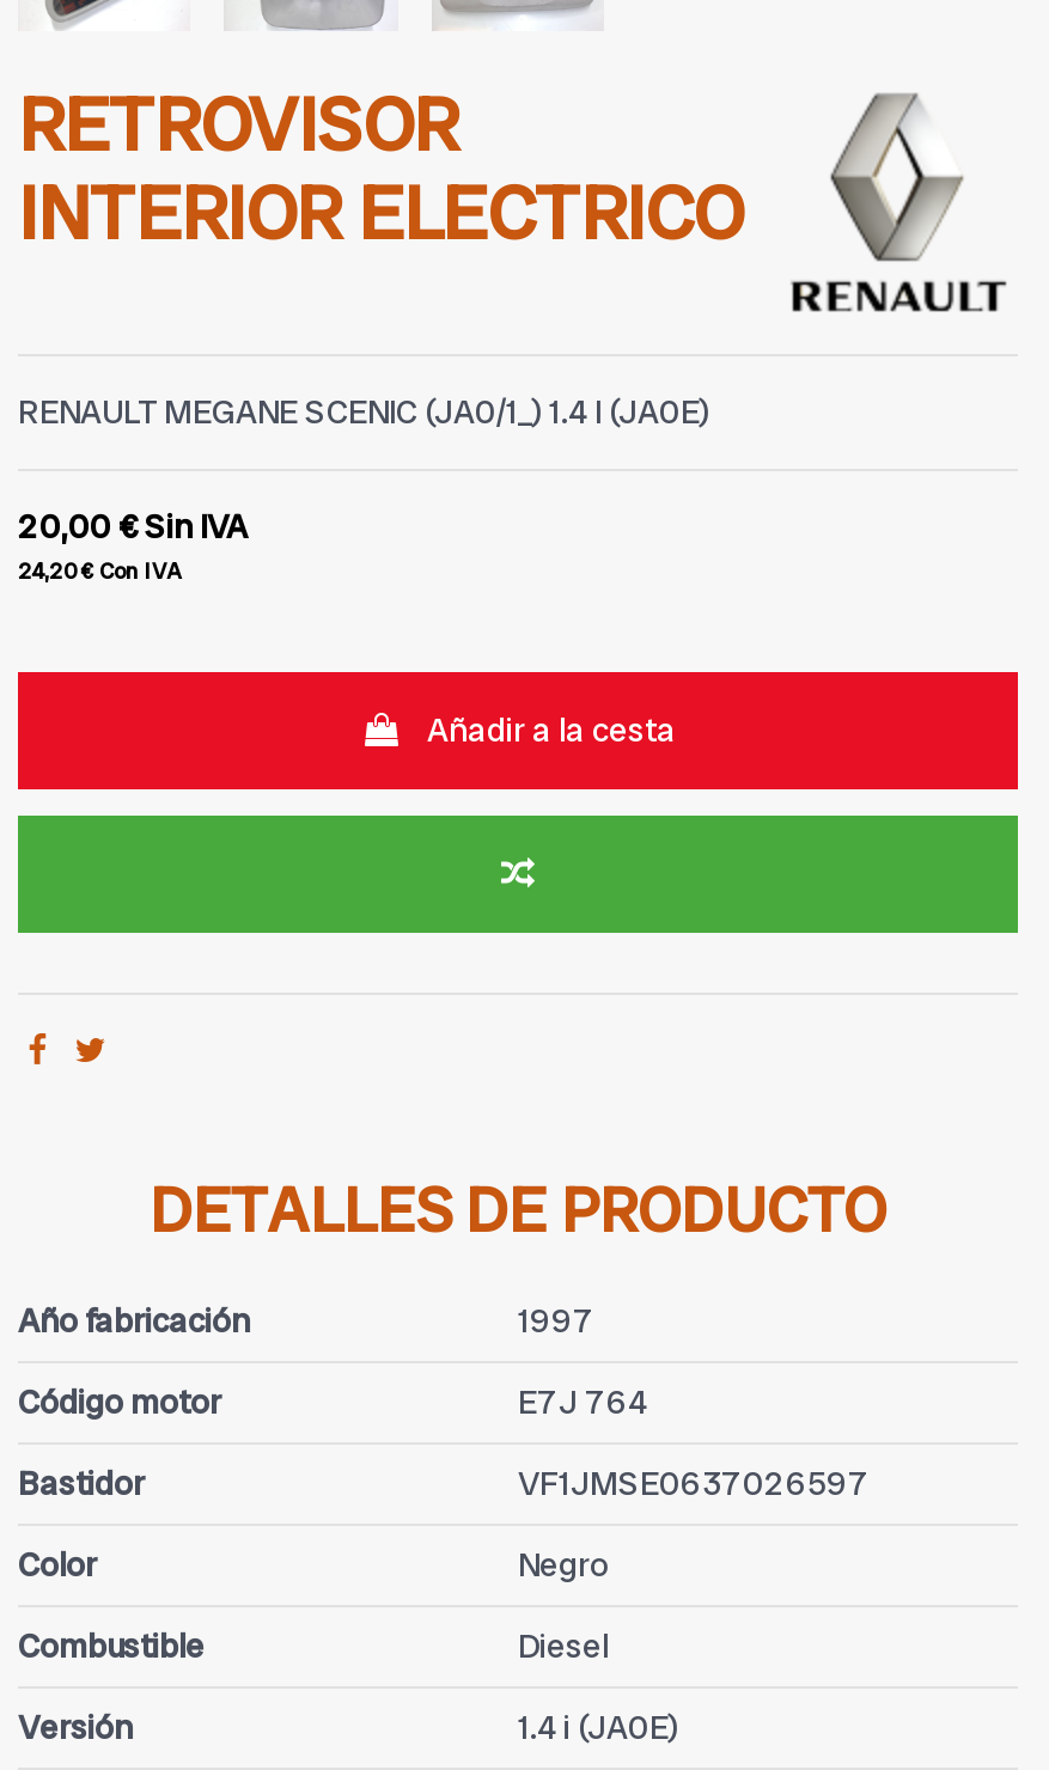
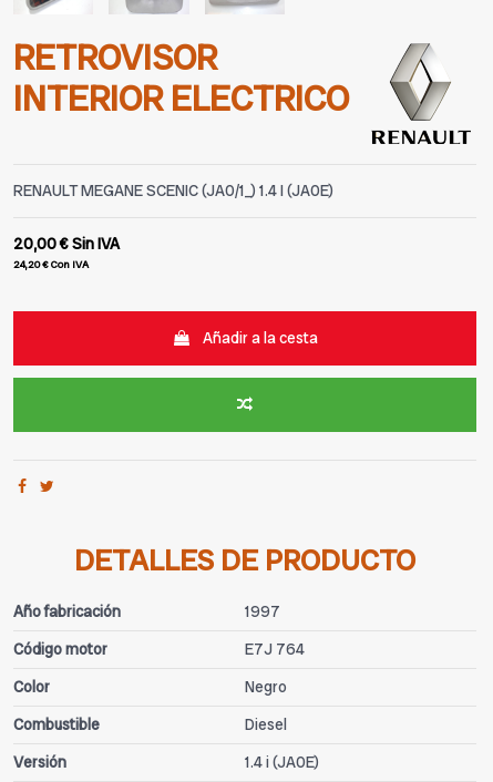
[18,1462,870,1505] Bastidor | VF1JMSE0637026597 -> none

